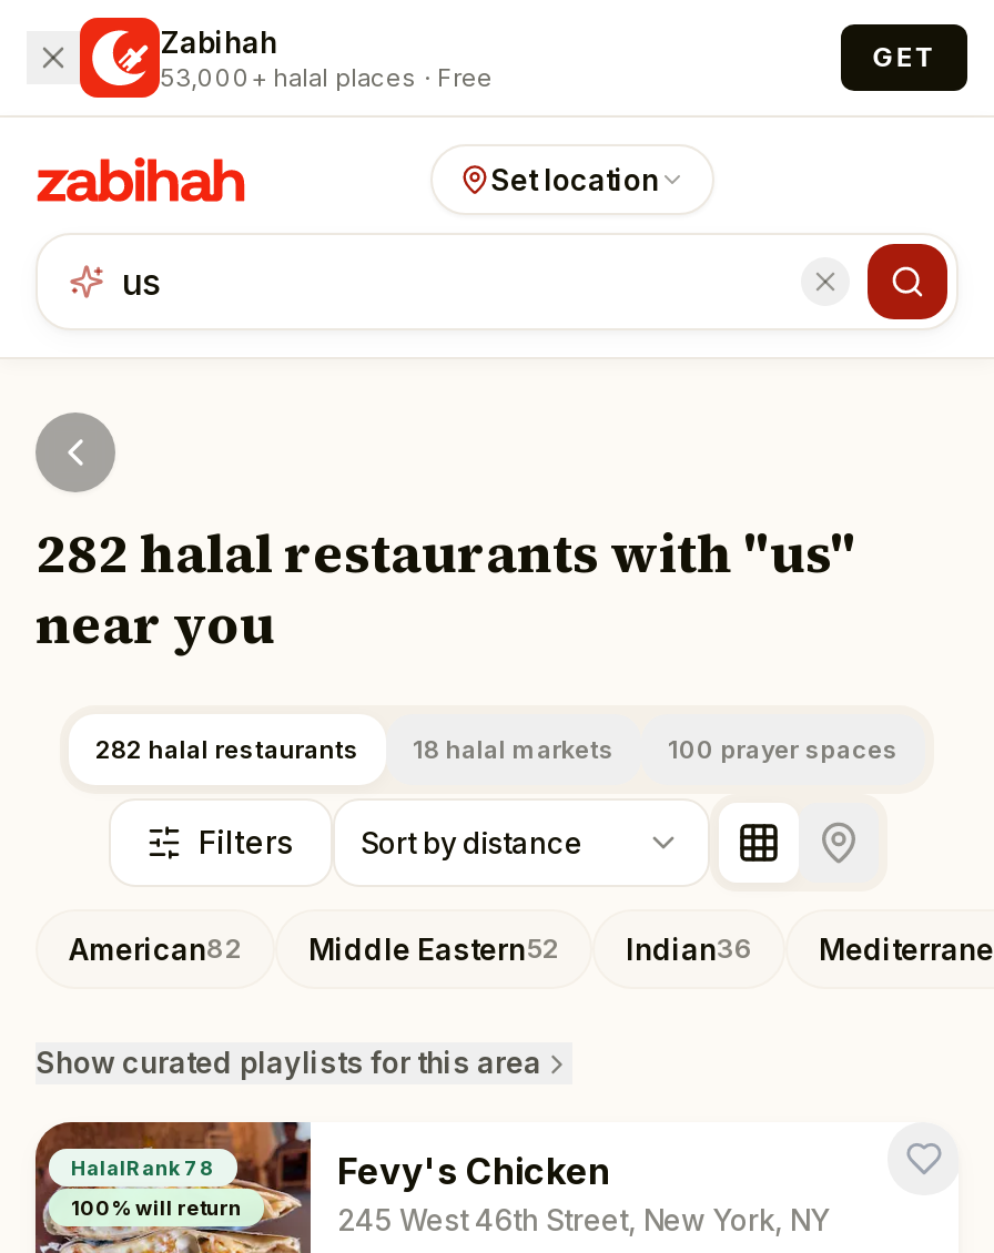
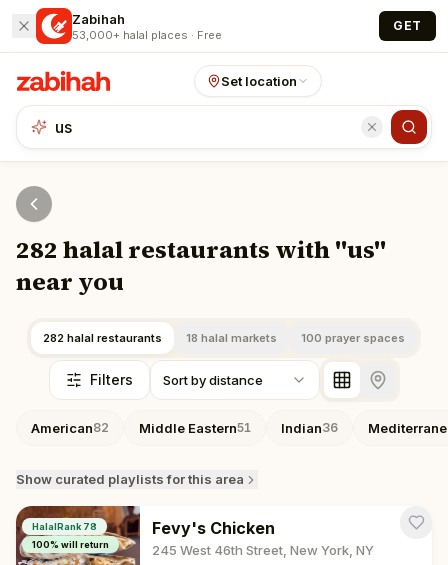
[308,930,559,966] Middle Eastern52 -> [139,419,251,435] Middle Eastern51

